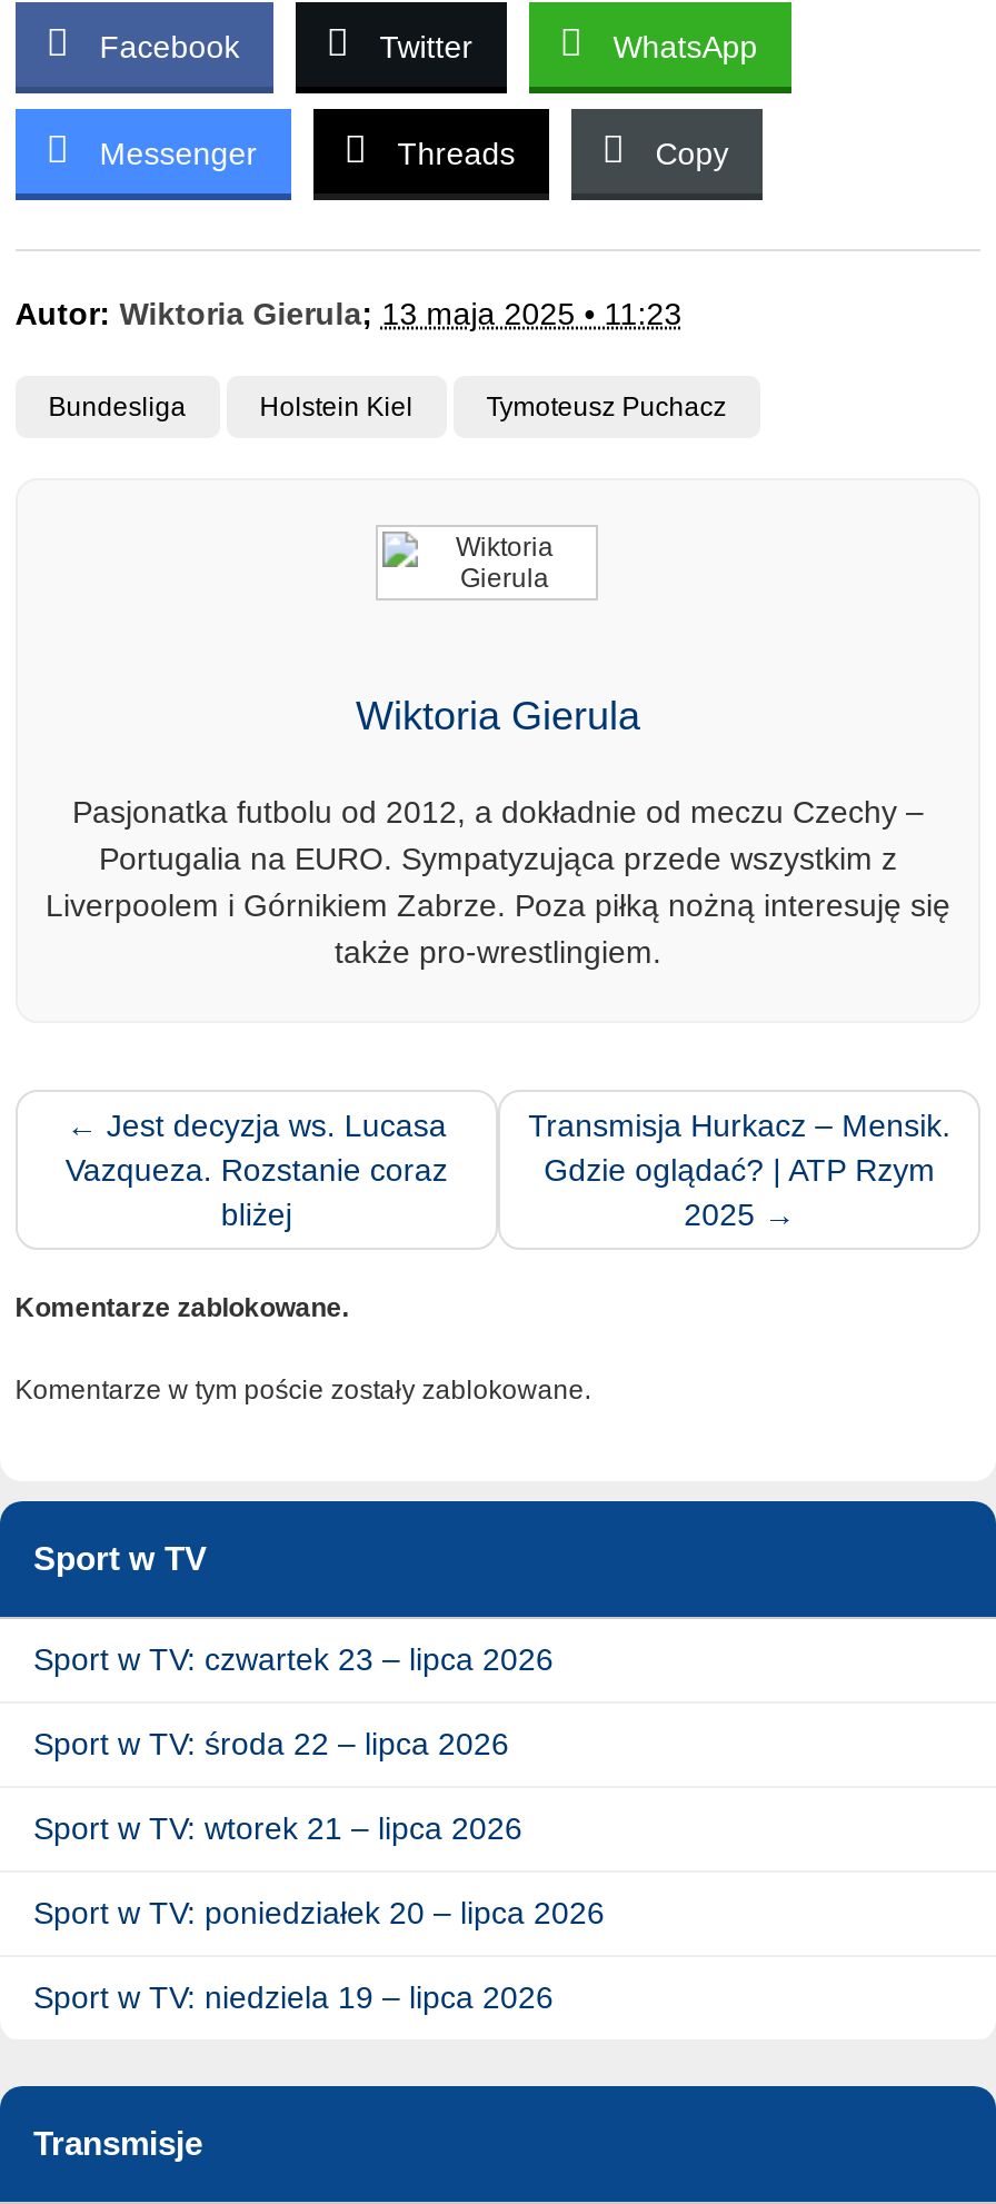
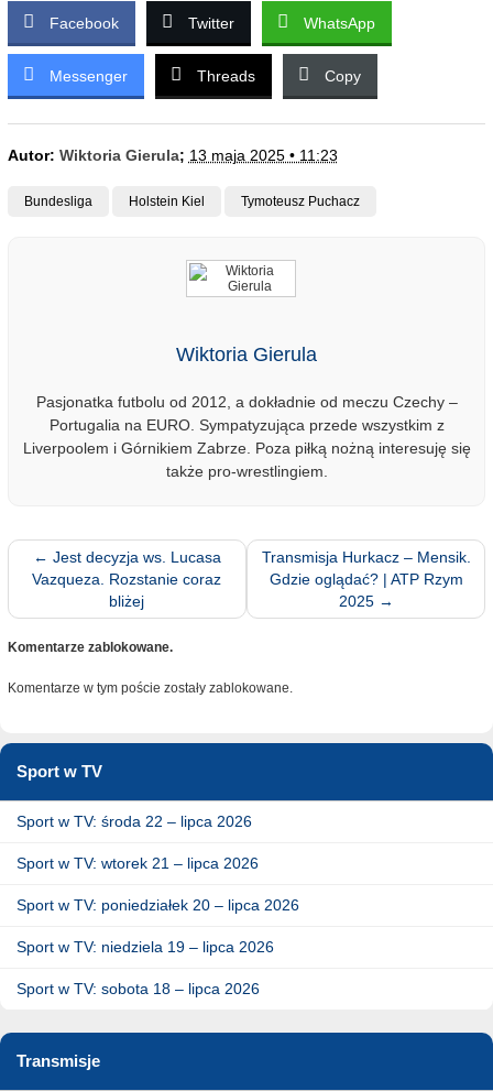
[33,1641,554,1676] Sport w TV: czwartek 23 – lipca 2026 -> none
moved [33,1725,605,2015] -> [17,812,299,955]: Sport w TV: środa 22 – lipca 2026 | Sport w TV: wtorek 21 – lipca 2026 | Sport w TV: poniedziałek 20 – lipca 2026 | Sport w TV: niedziela 19 – lipca 2026
none -> [17,980,260,997] Sport w TV: sobota 18 – lipca 2026

